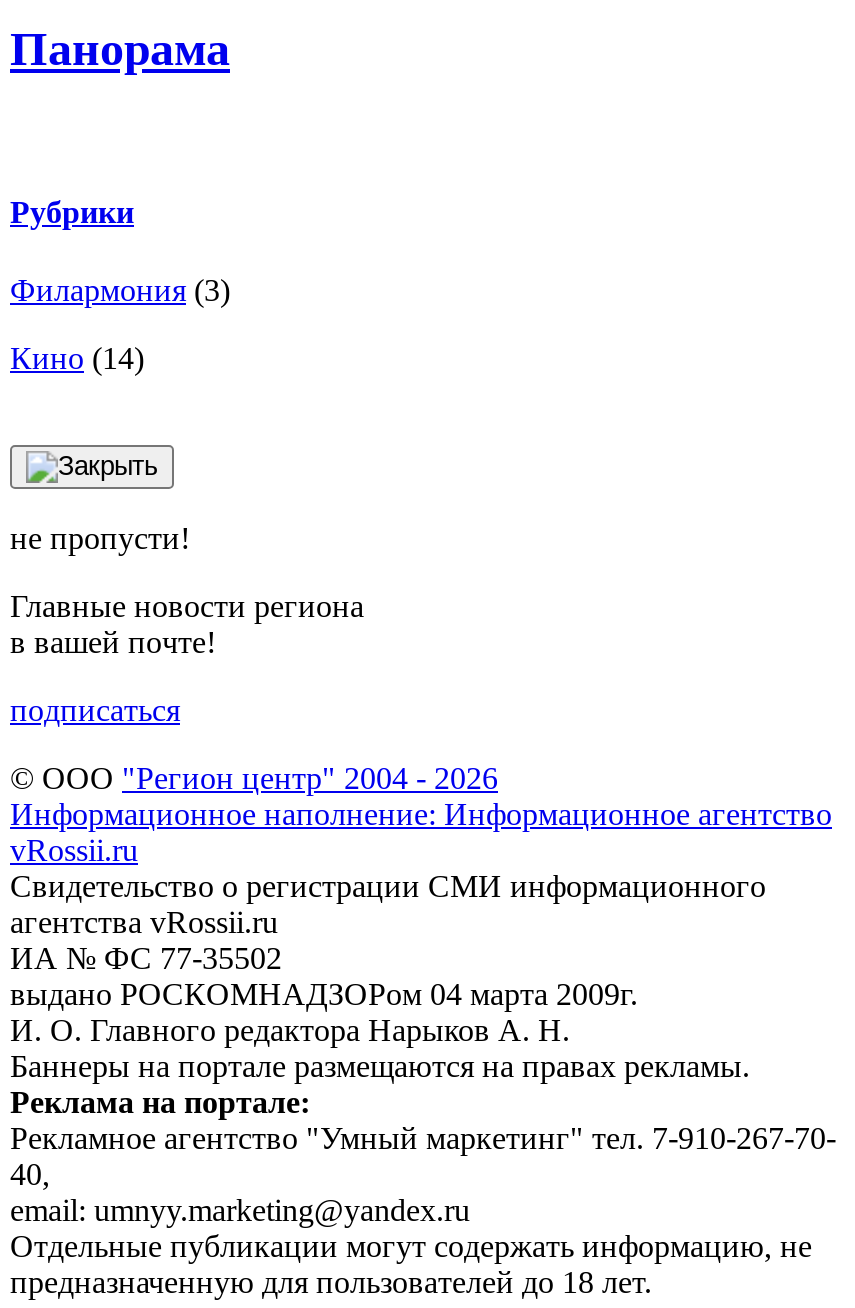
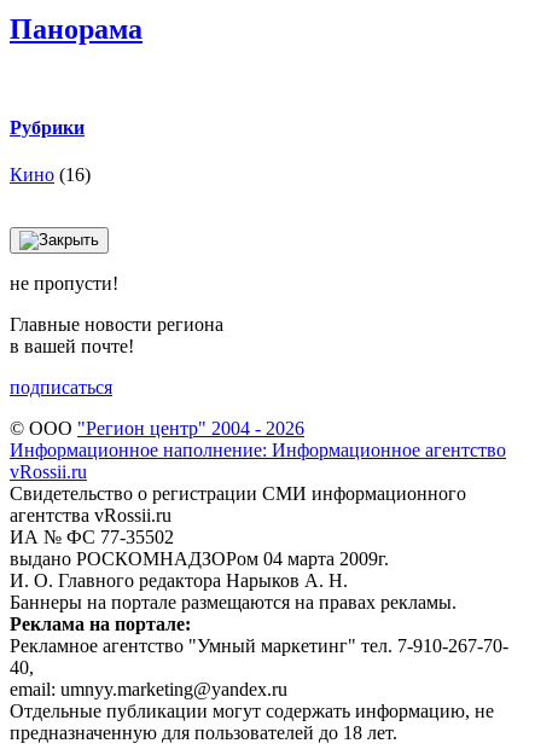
[10,273,230,375] Филармония (3) | Кино (14) -> [10,165,91,185] Кино (16)

